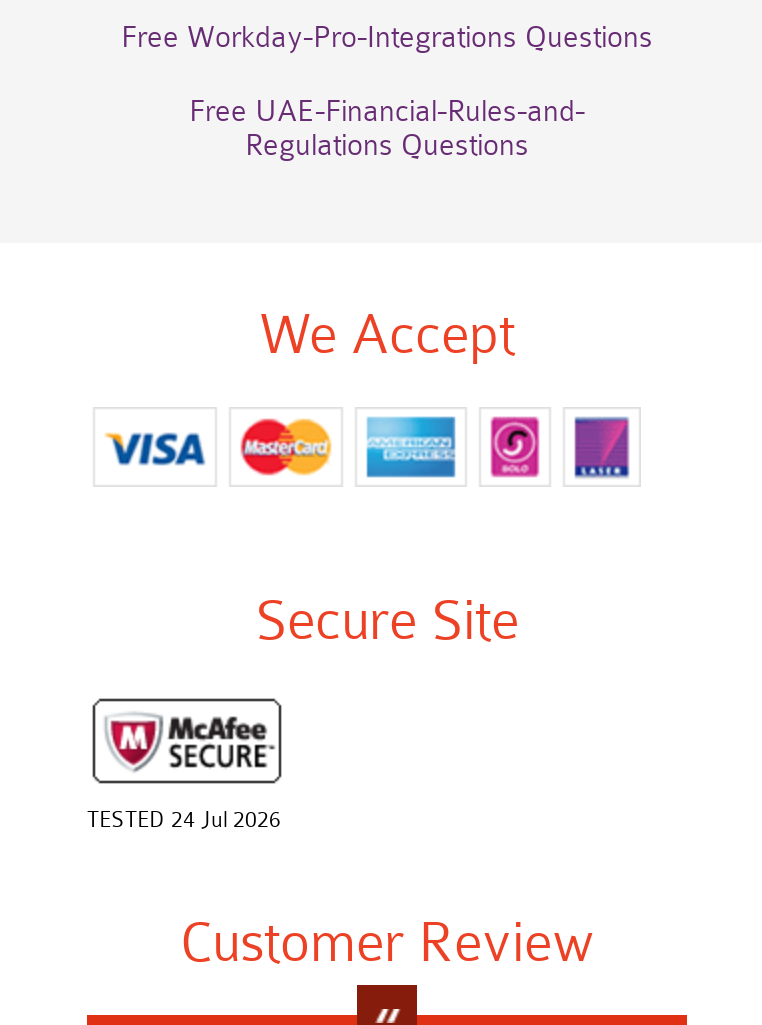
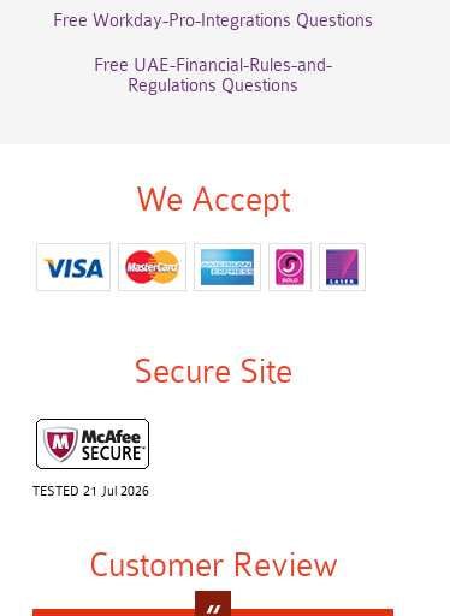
[87,807,281,833] TESTED 24 Jul 2026 -> [32,484,149,499] TESTED 21 Jul 2026

